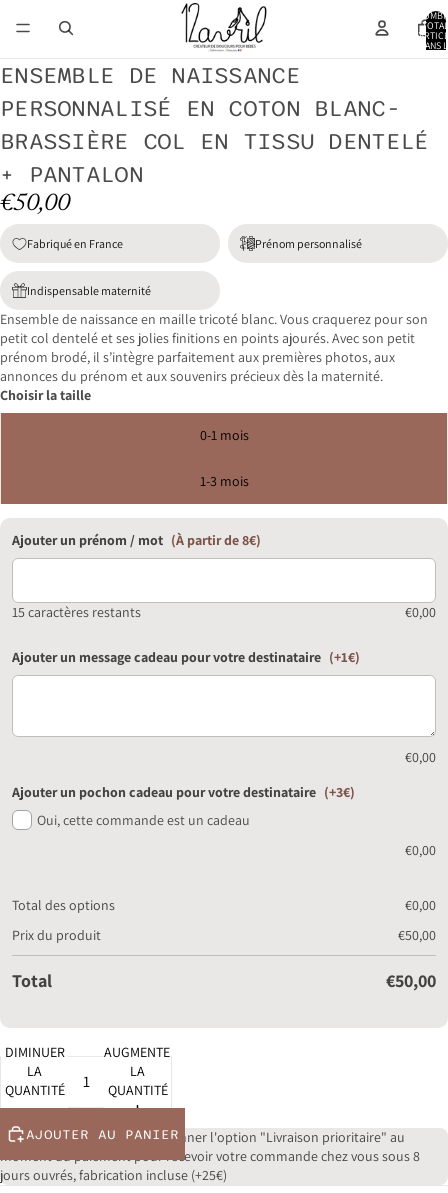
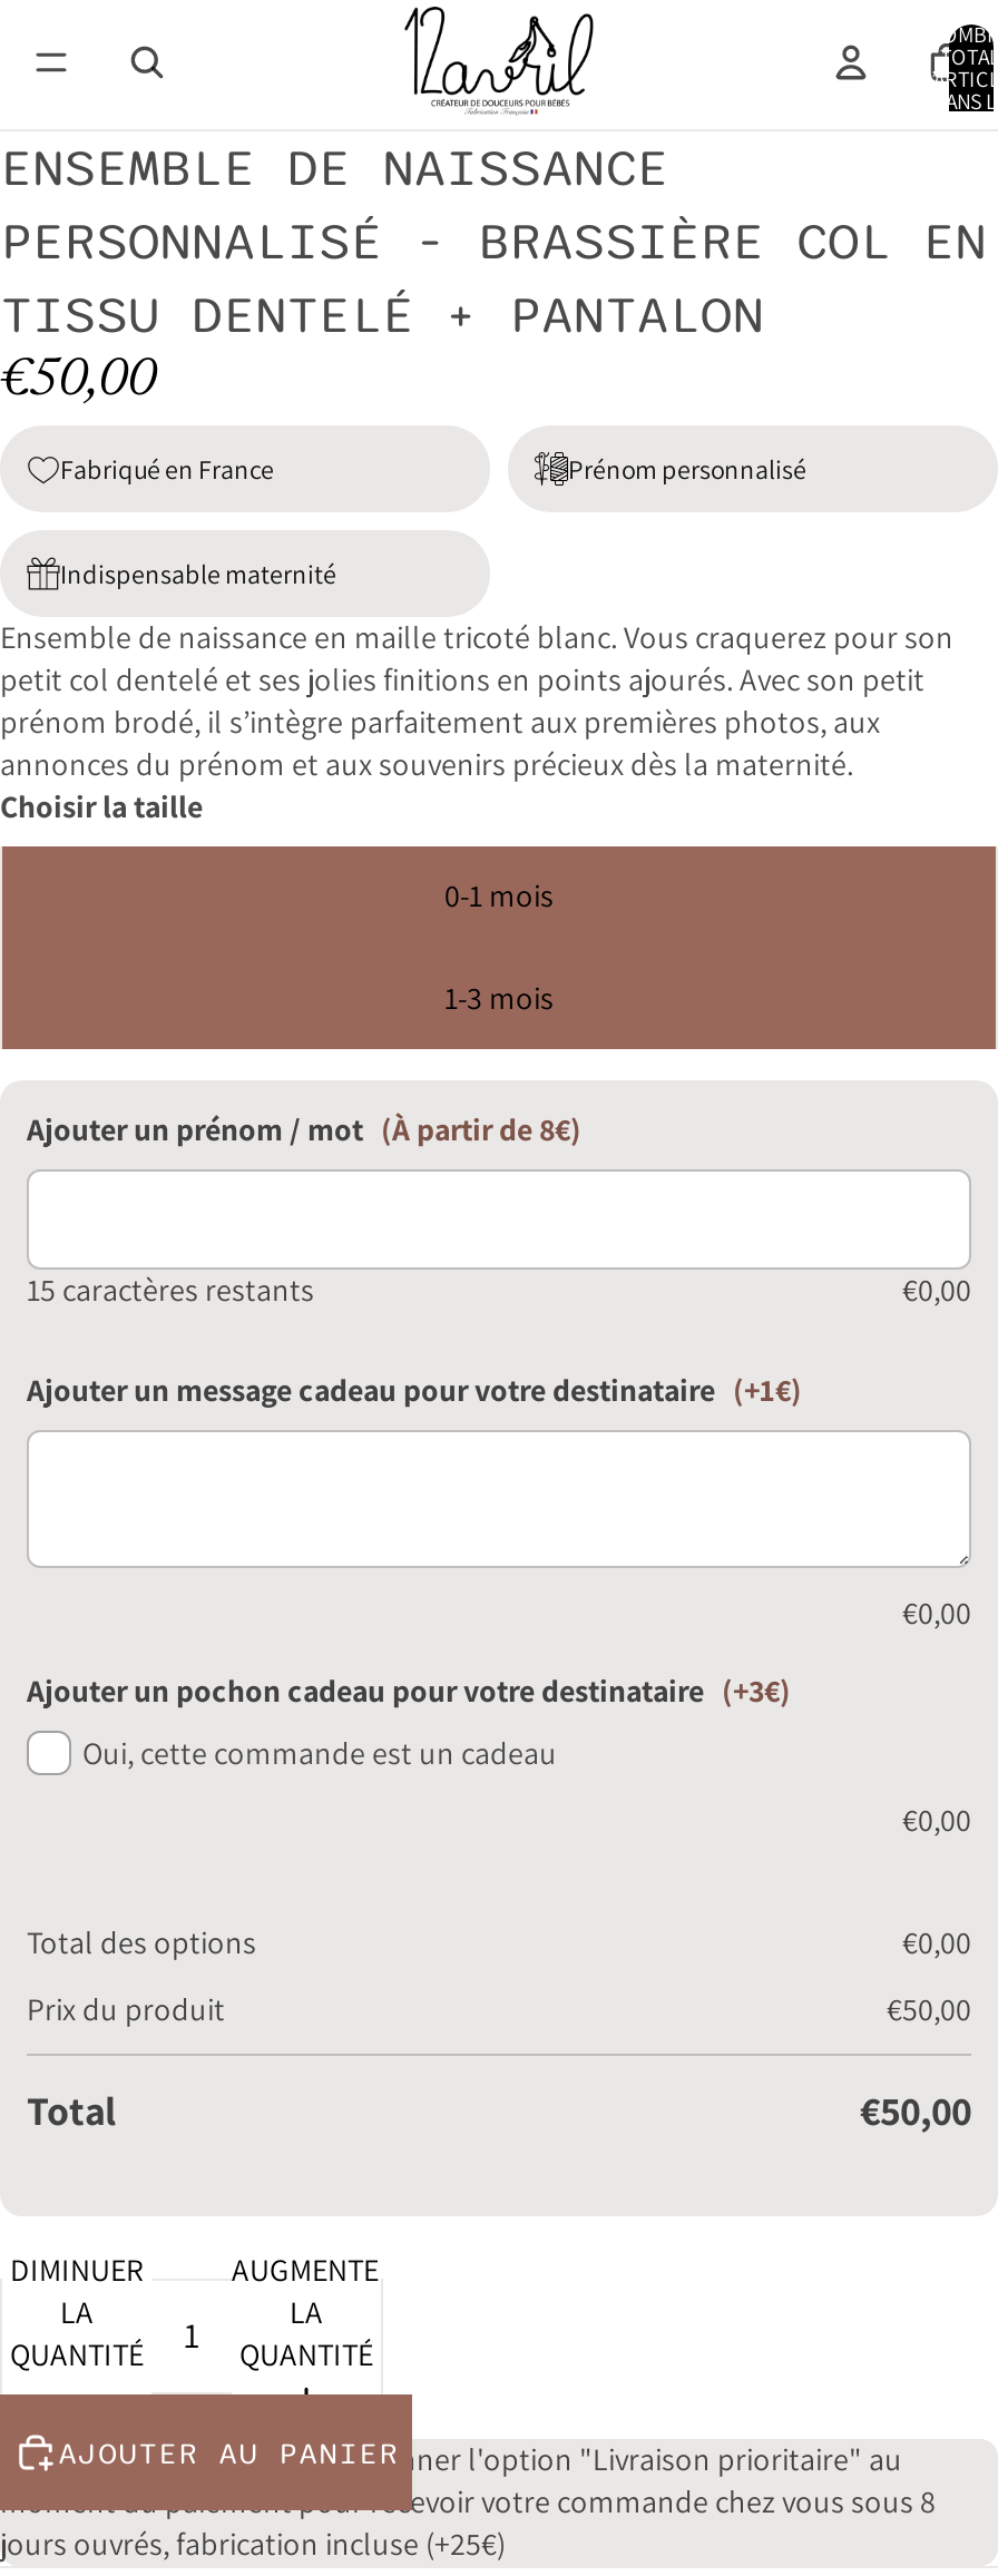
[0,94,428,189] PERSONNALISÉ EN COTON BLANC- | BRASSIÈRE COL EN TISSU DENTELÉ | + PANTALON -> [0,209,986,347] PERSONNALISÉ - BRASSIÈRE COL EN | TISSU DENTELÉ + PANTALON

